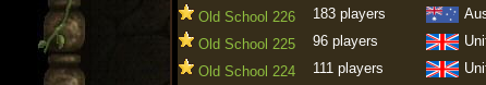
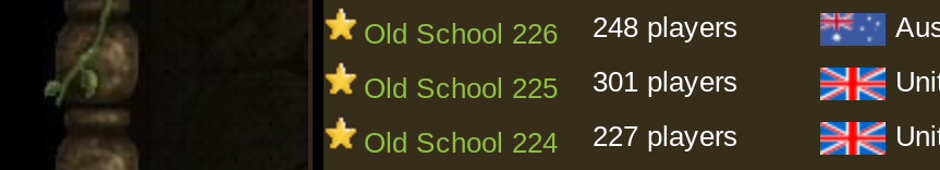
[198,5,385,25] Old School 226 183 players -> [364,11,738,50] Old School 226 248 players
[198,33,378,52] Old School 225 96 players -> [364,65,738,105] Old School 225 301 players
[198,60,383,80] Old School 224 111 players -> [364,120,738,159] Old School 224 227 players

